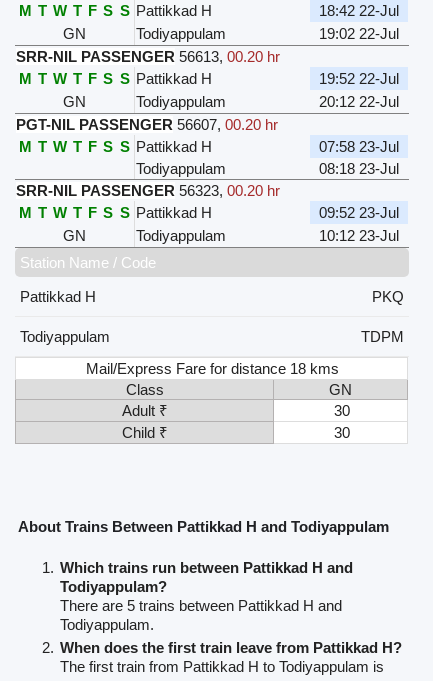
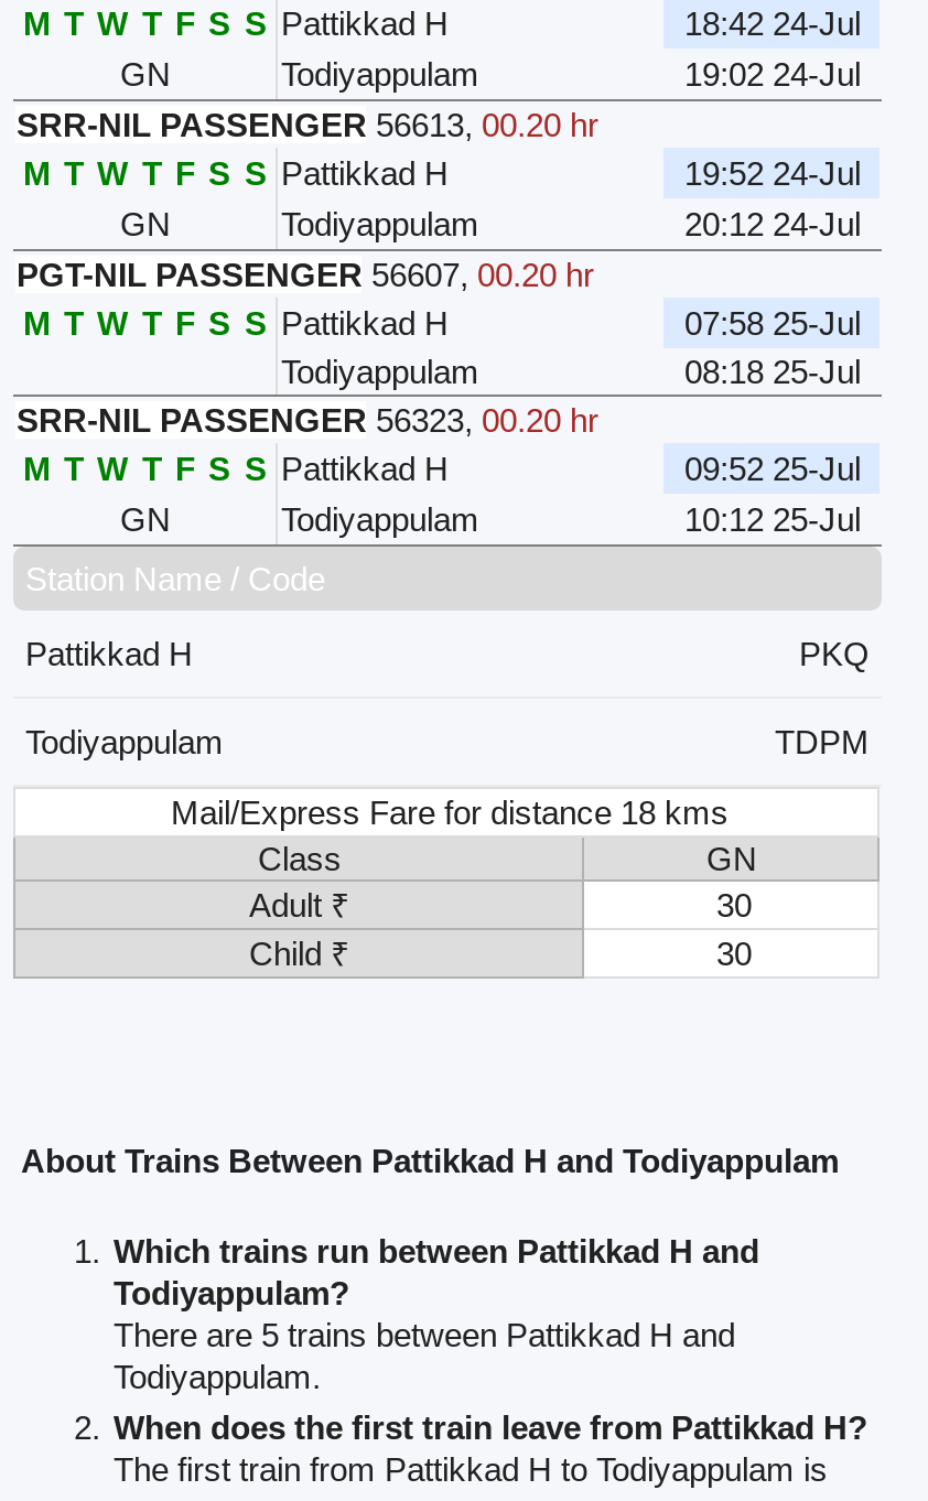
[319,2,399,19] 18:42 22-Jul -> [684,6,861,43] 18:42 24-Jul
[319,25,399,42] 19:02 22-Jul -> [684,56,861,94] 19:02 24-Jul
[319,70,399,87] 19:52 22-Jul -> [684,155,861,193] 19:52 24-Jul
[319,93,399,110] 20:12 22-Jul -> [684,206,861,244] 20:12 24-Jul
[319,138,399,155] 07:58 23-Jul -> [684,305,861,343] 07:58 25-Jul
[319,160,399,177] 08:18 23-Jul -> [684,354,861,391] 08:18 25-Jul
[319,204,399,221] 09:52 23-Jul -> [684,451,861,488] 09:52 25-Jul
[319,227,399,244] 10:12 23-Jul -> [684,501,861,539] 10:12 25-Jul

